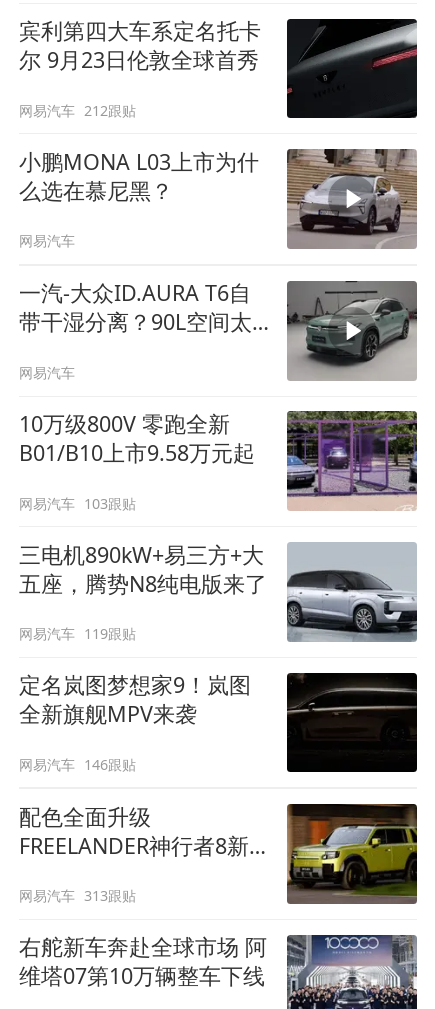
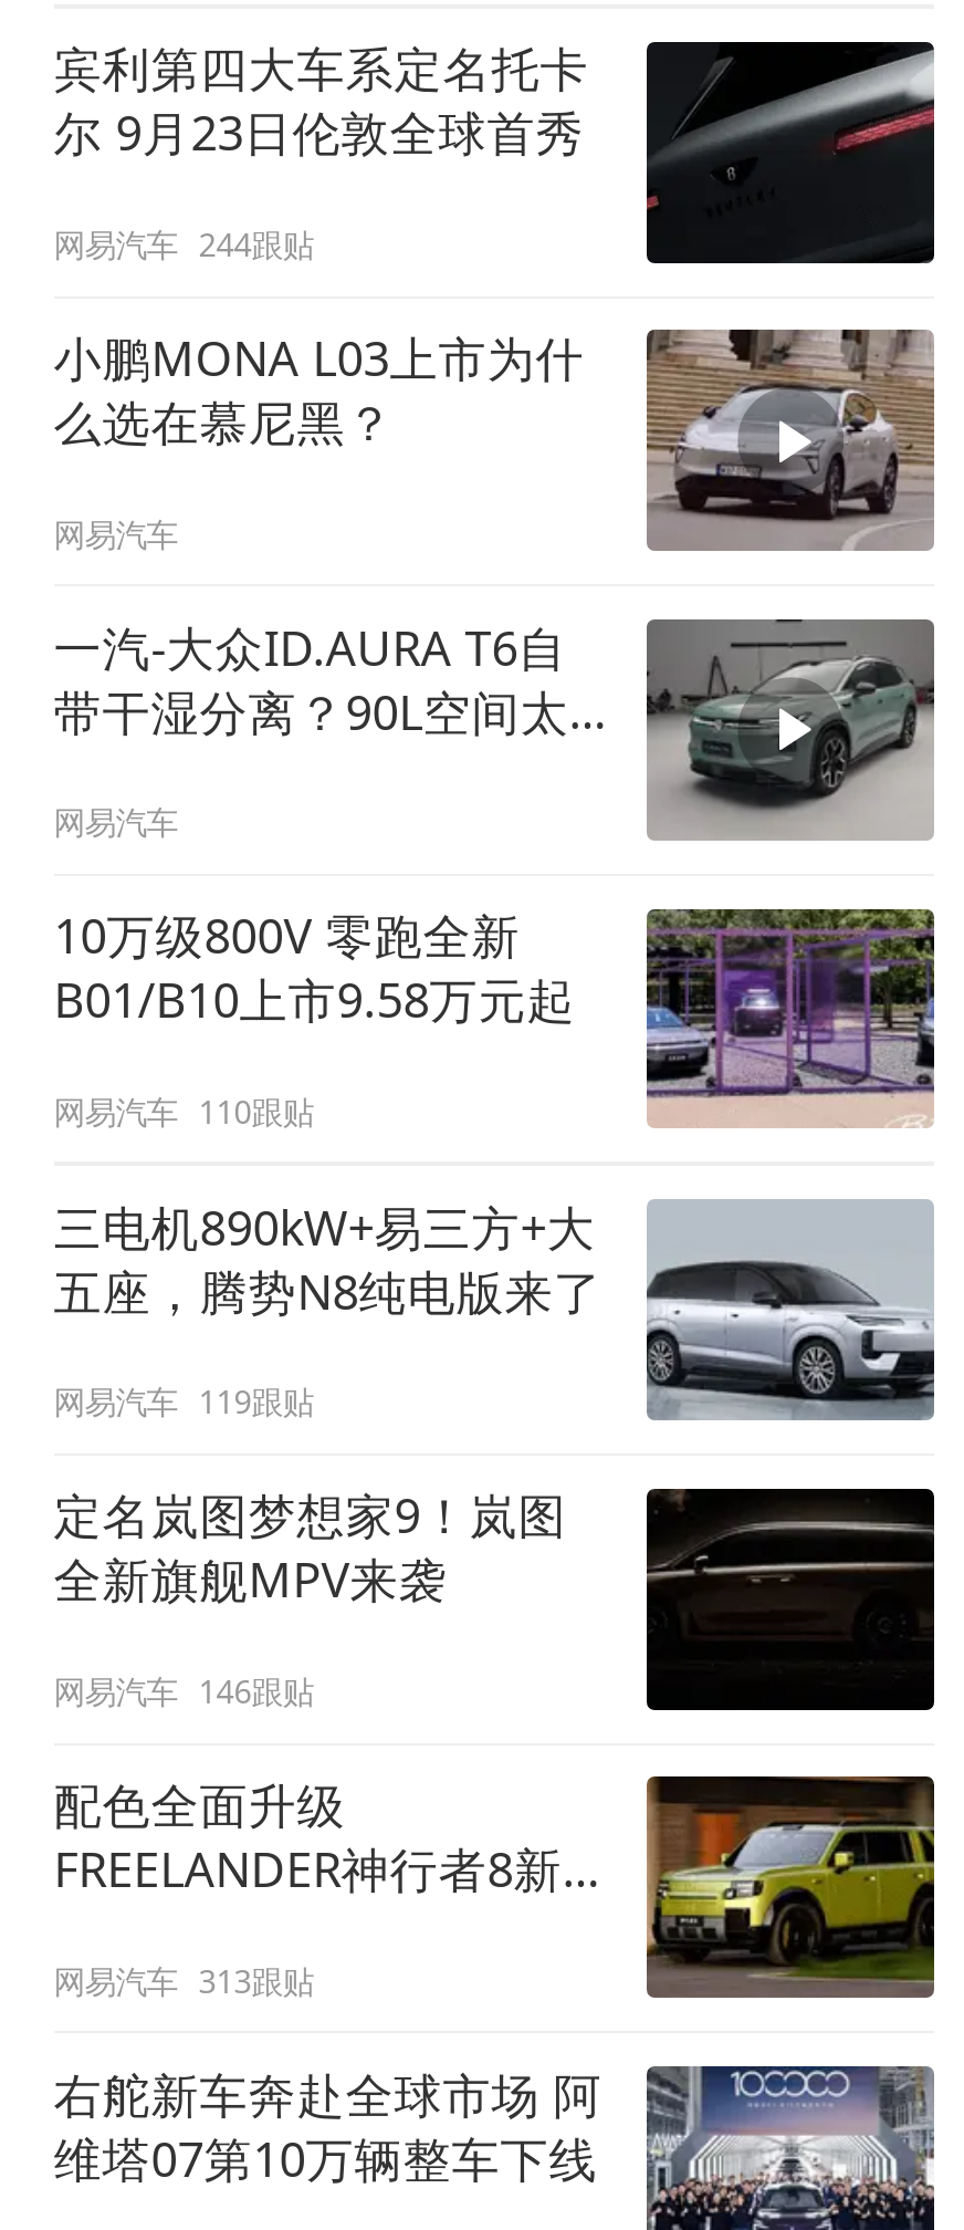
[19,101,136,120] 网易汽车 212跟贴 -> [54,223,314,265] 网易汽车 244跟贴
[19,494,136,513] 网易汽车 103跟贴 -> [54,1090,314,1132] 网易汽车 110跟贴

